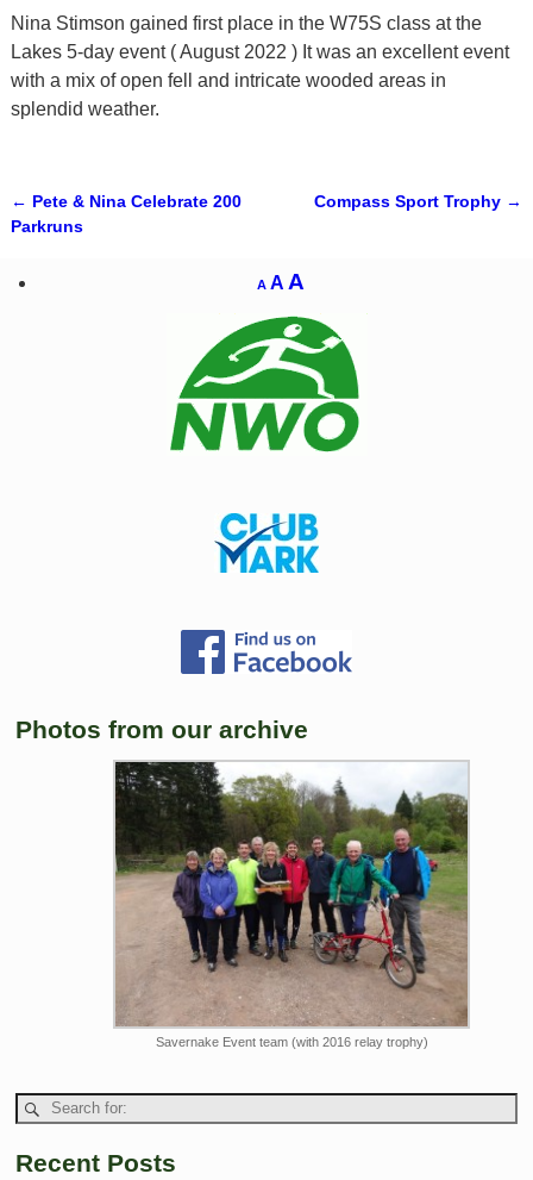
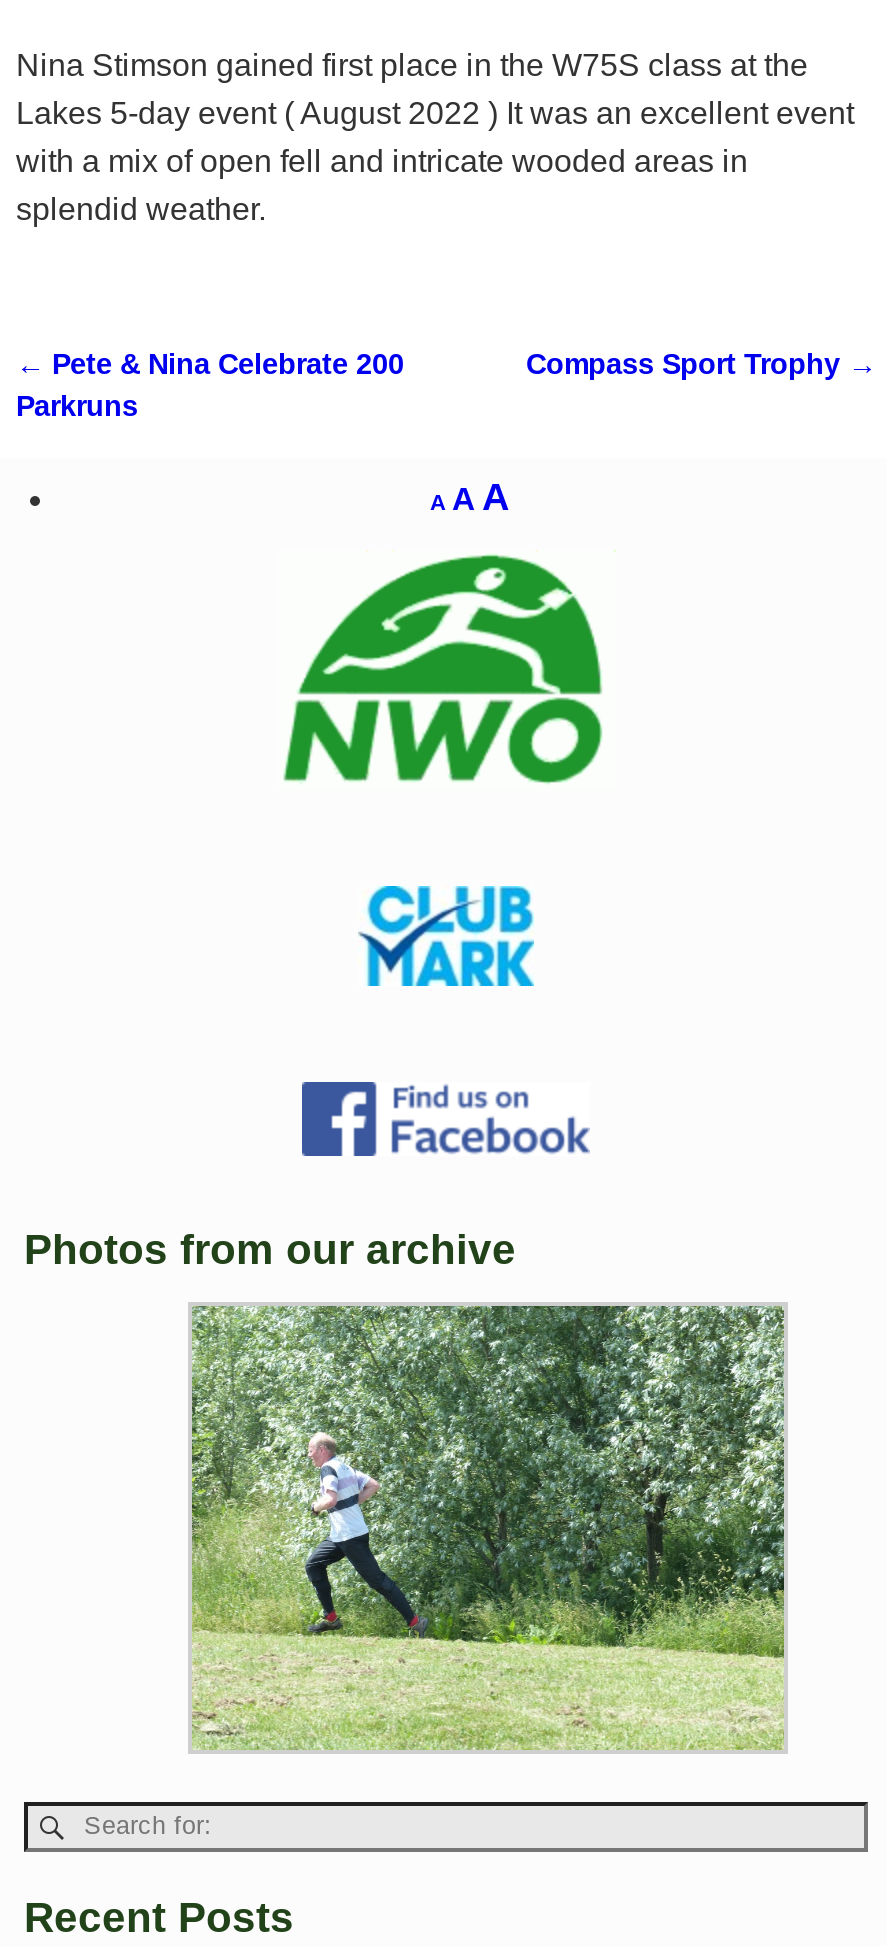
[114,761,469,1026] [image] -> [190,1304,784,1750] [image]
[155,1034,428,1049] Savernake Event team (with 2016 relay trophy) -> none

